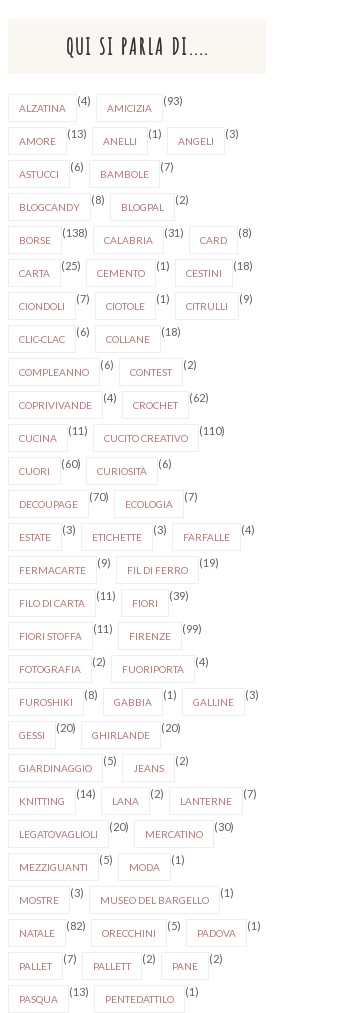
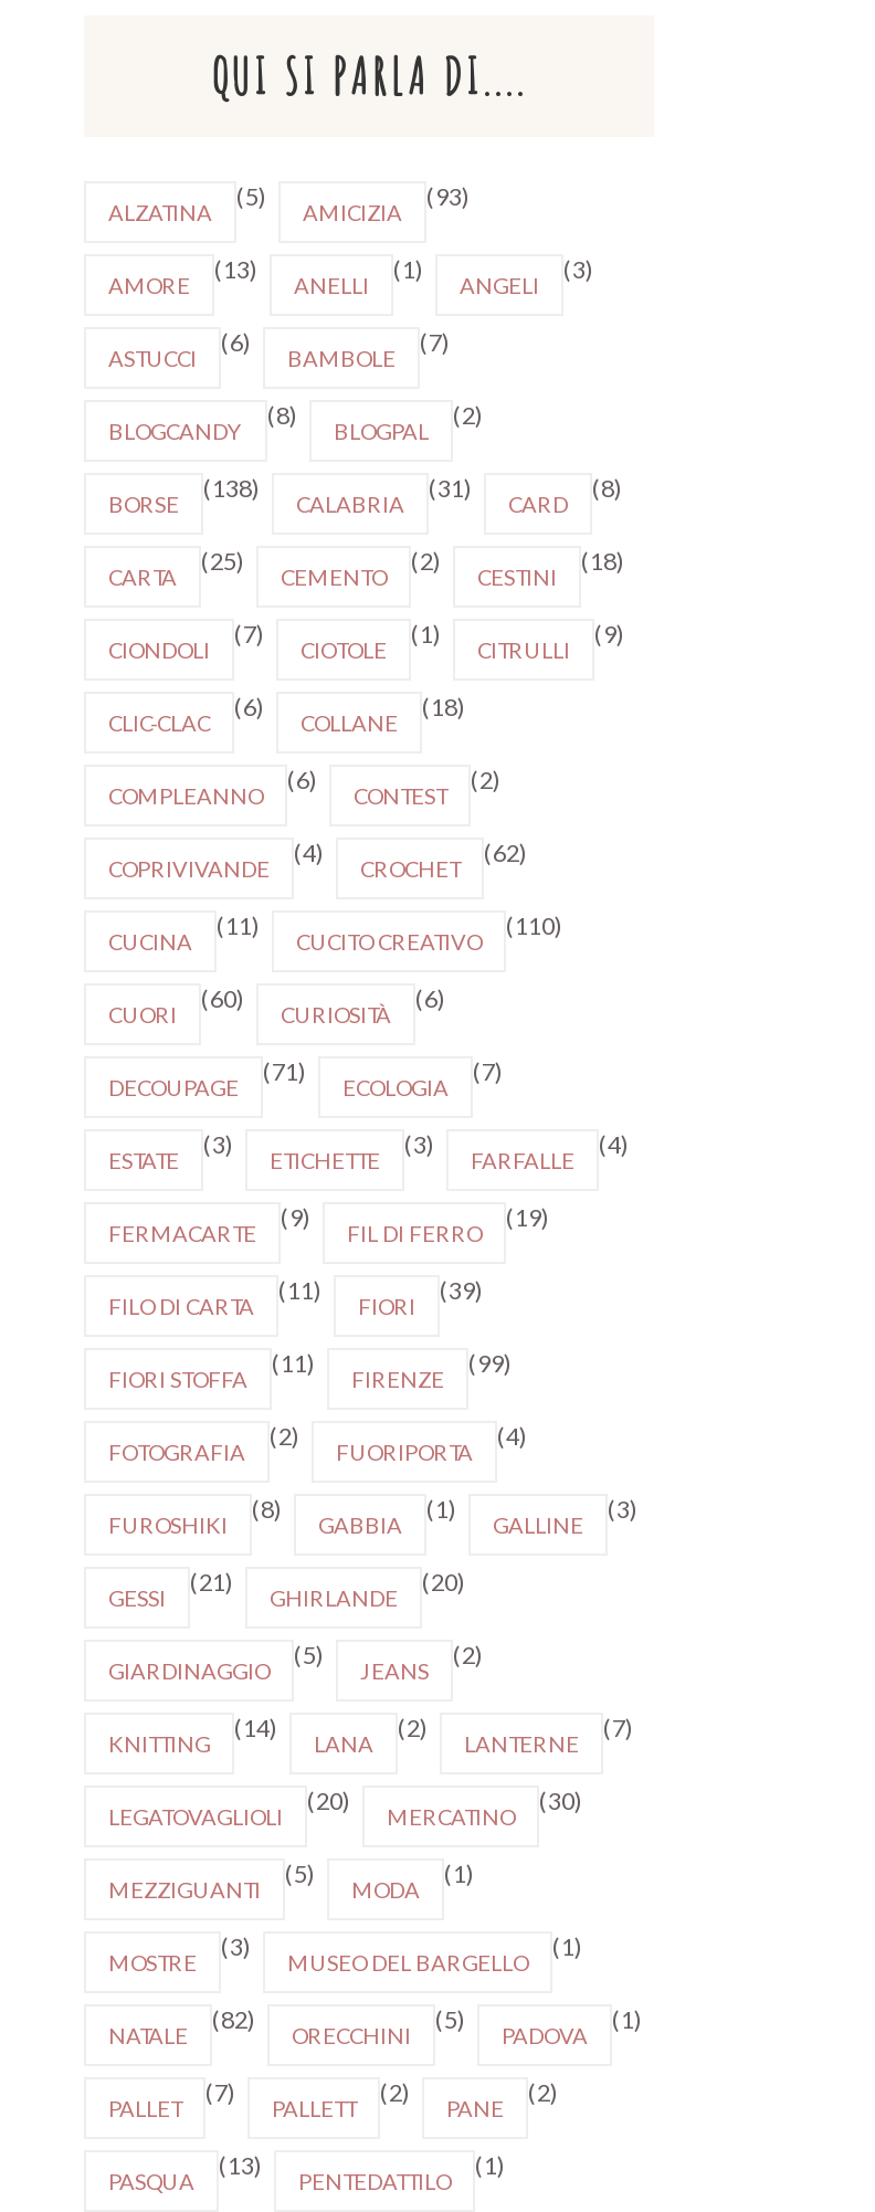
[77,94,91,107] (4) -> [236,182,267,211] (5)
[156,259,170,272] (1) -> [411,546,442,575] (2)
[89,490,109,503] (70) -> [263,1057,307,1086] (71)
[56,721,76,734] (20) -> [190,1567,234,1596] (21)

